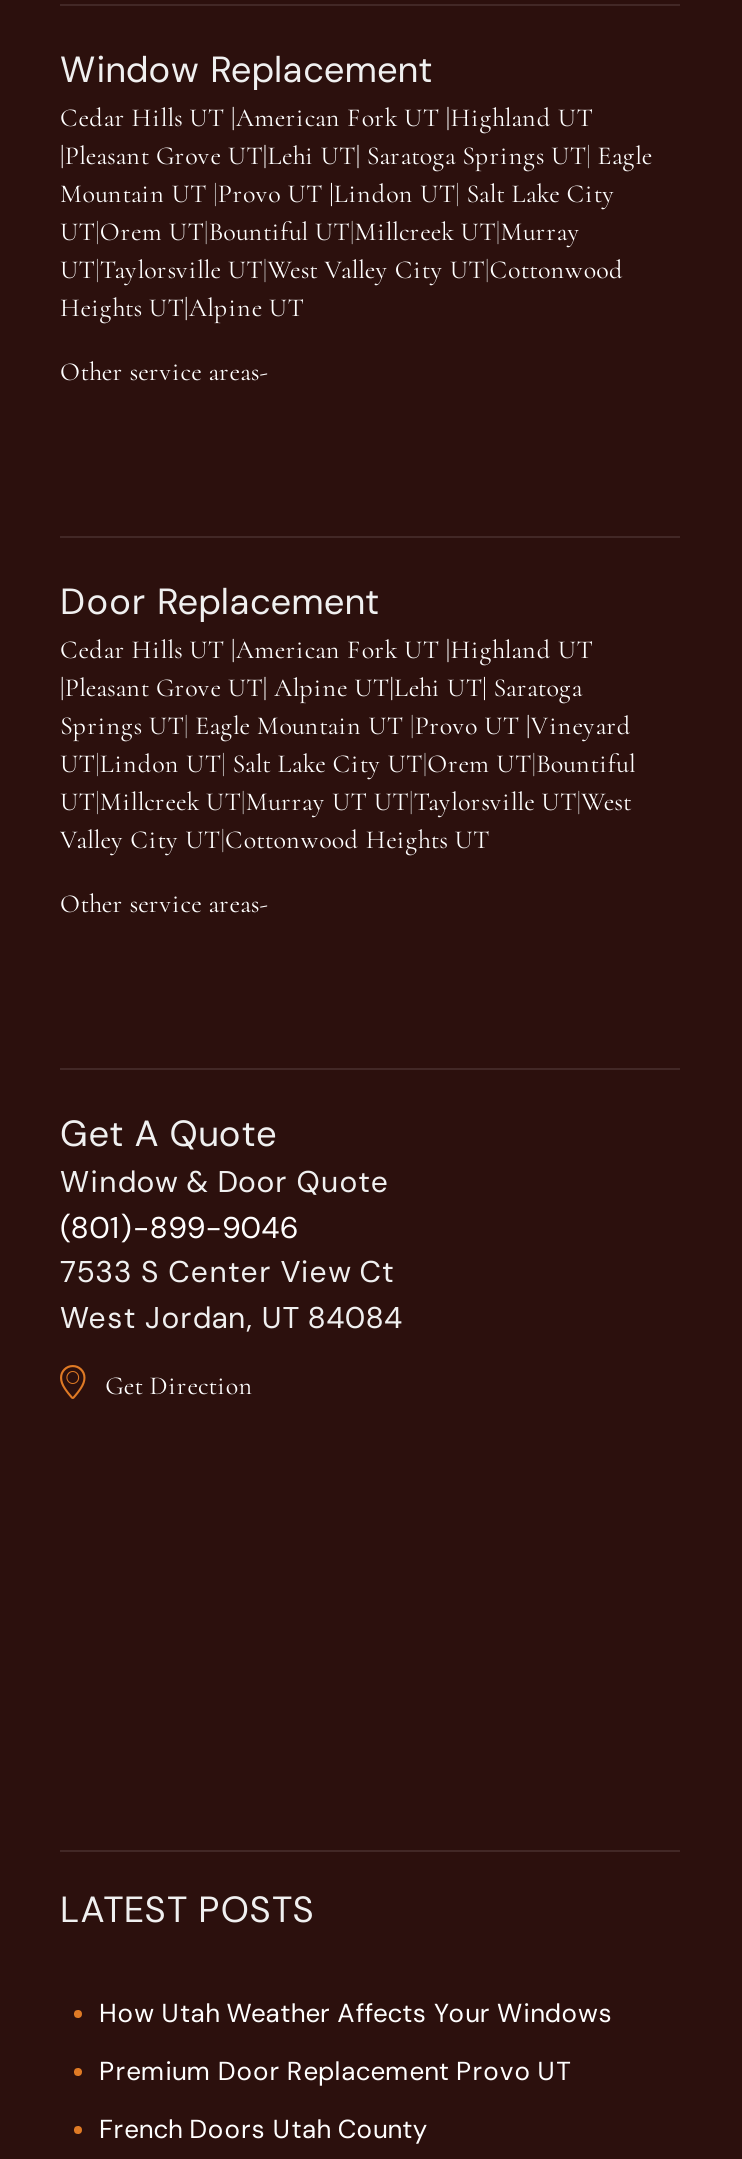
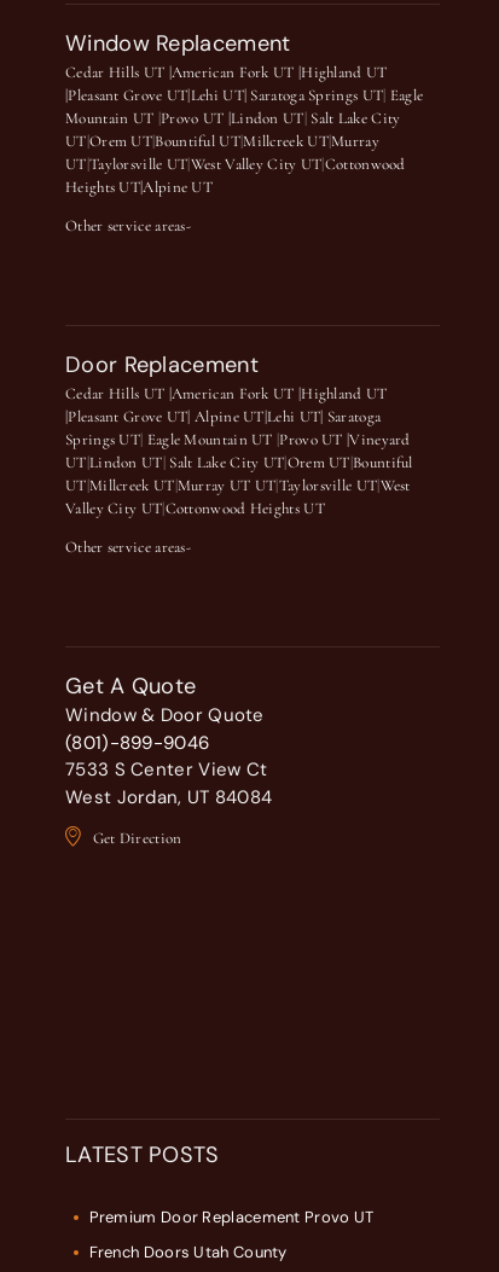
[99,1997,613,2031] How Utah Weather Affects Your Windows -> none

